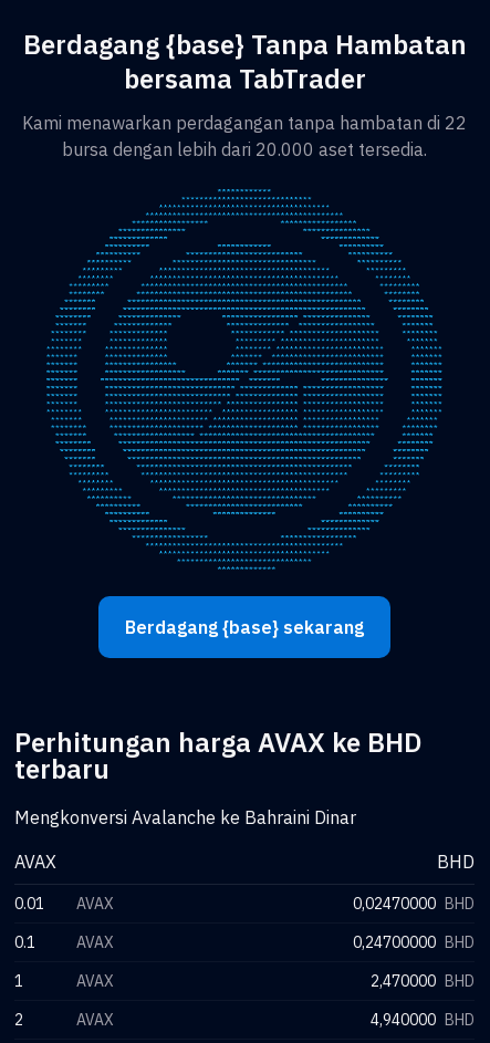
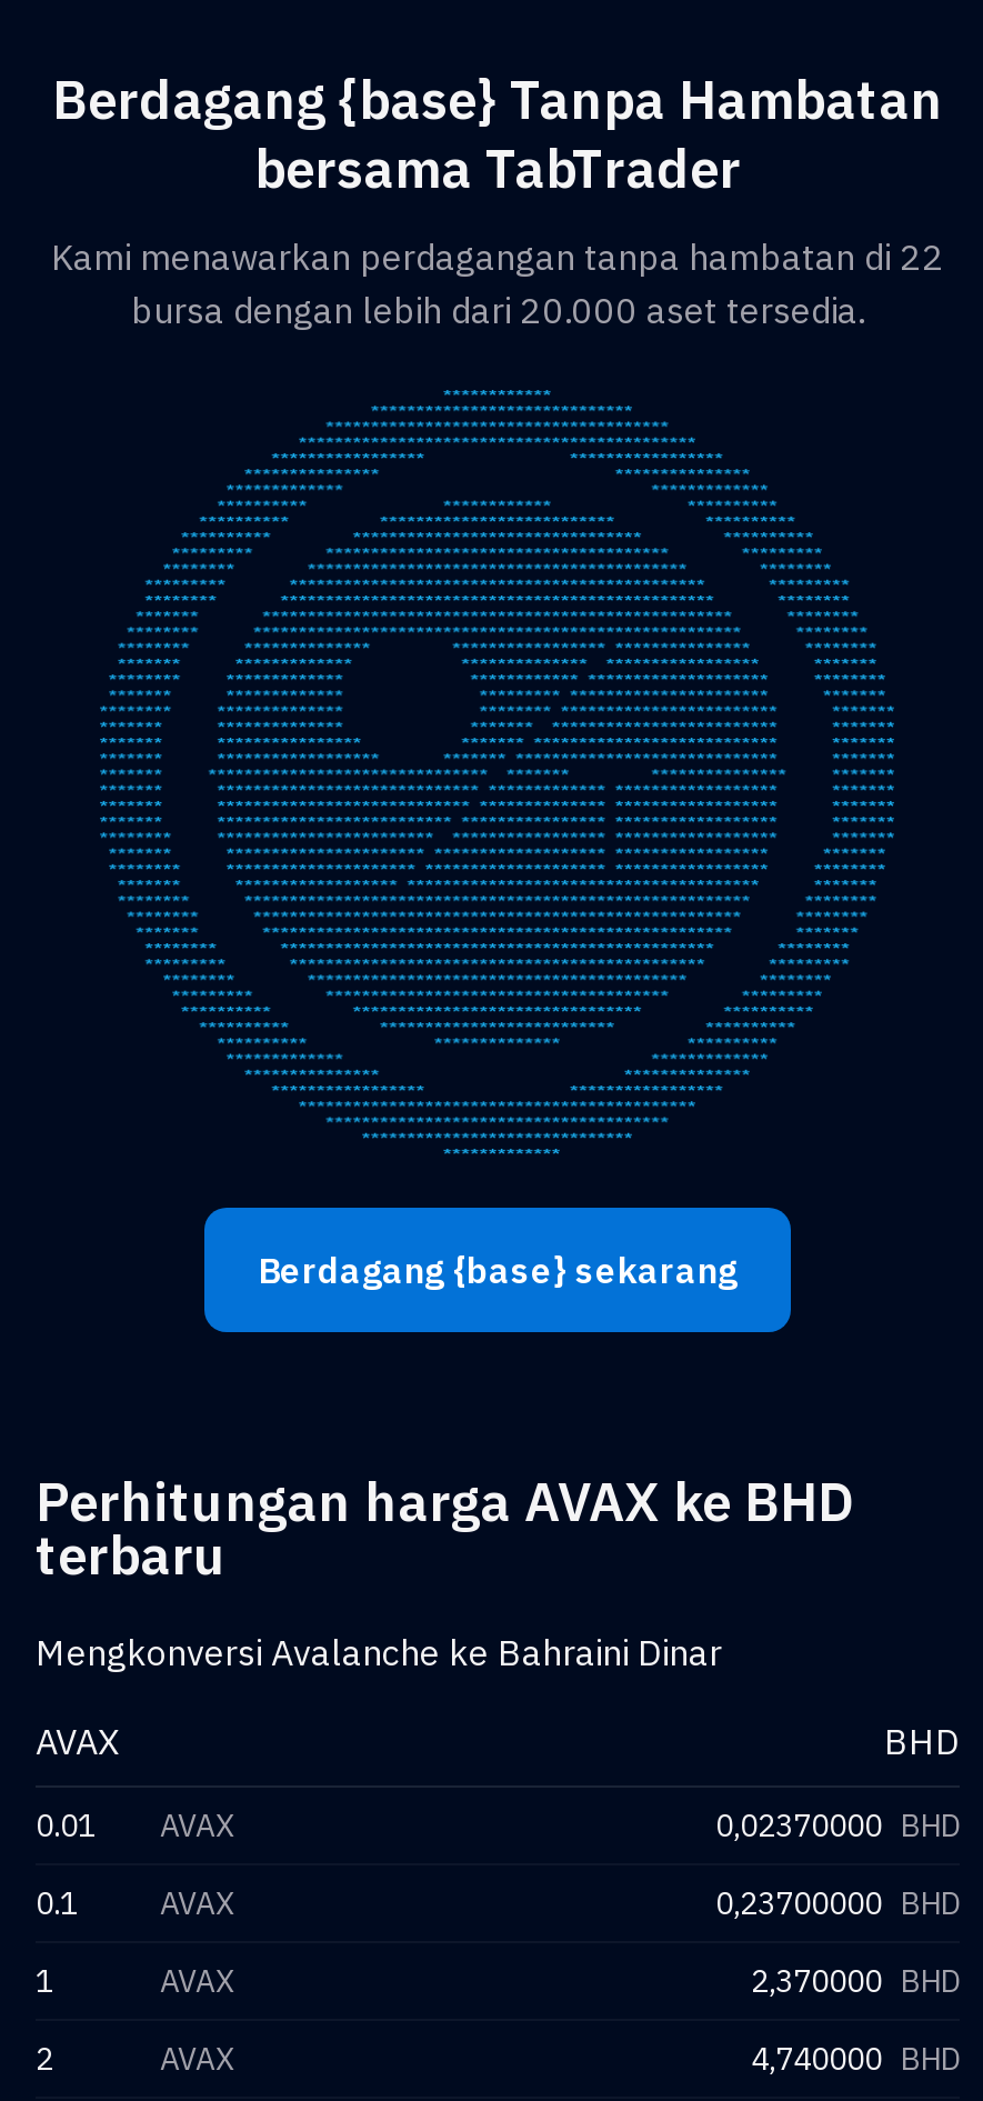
[353,894,475,914] 0,02470000 BHD -> [715,1806,960,1846] 0,02370000 BHD
[353,933,475,952] 0,24700000 BHD -> [715,1883,960,1923] 0,23700000 BHD
[371,971,475,991] 2,470000 BHD -> [751,1961,960,2001] 2,370000 BHD
[371,1010,475,1030] 4,940000 BHD -> [751,2039,960,2079] 4,740000 BHD

